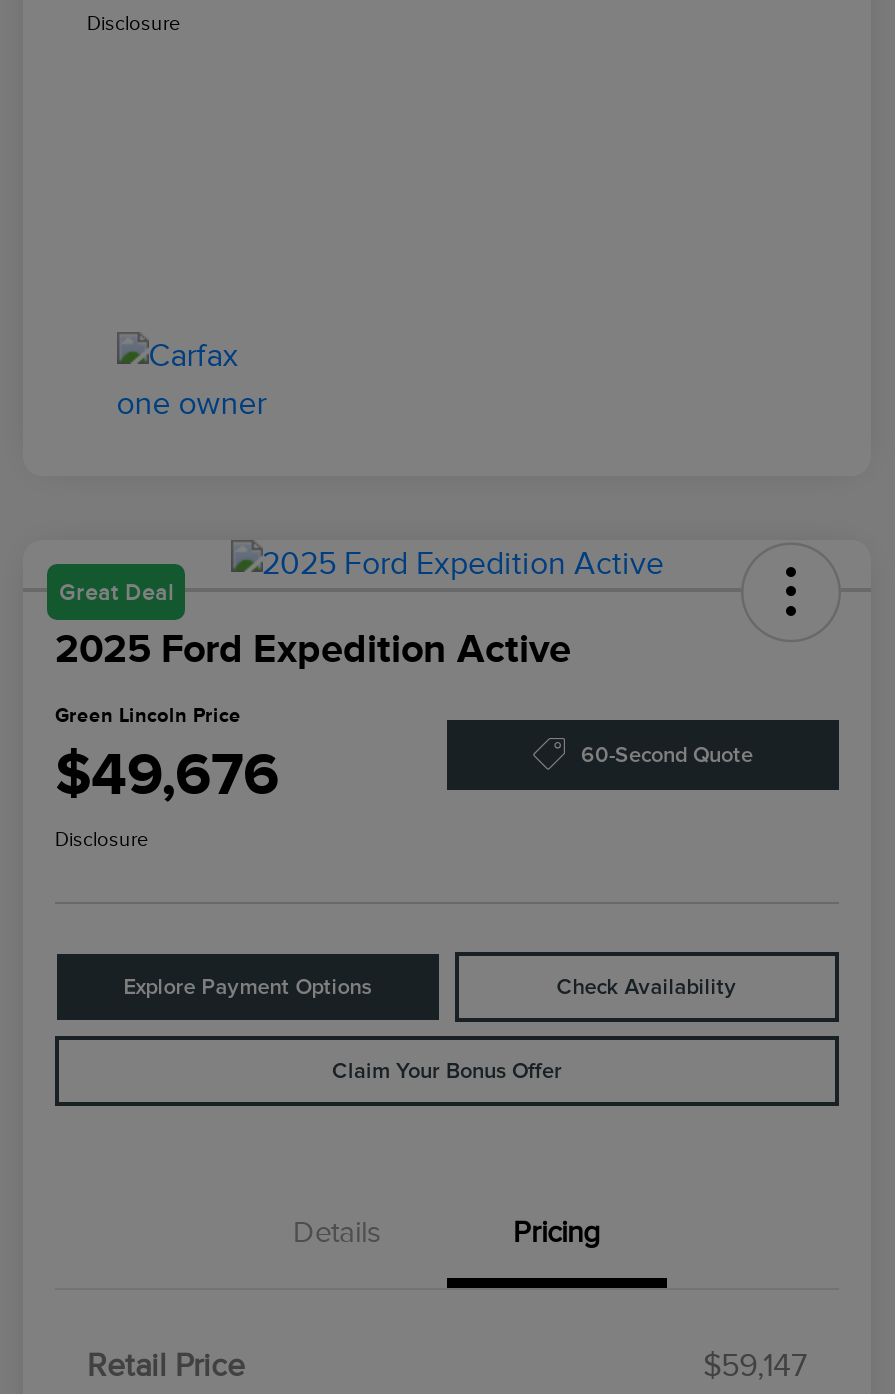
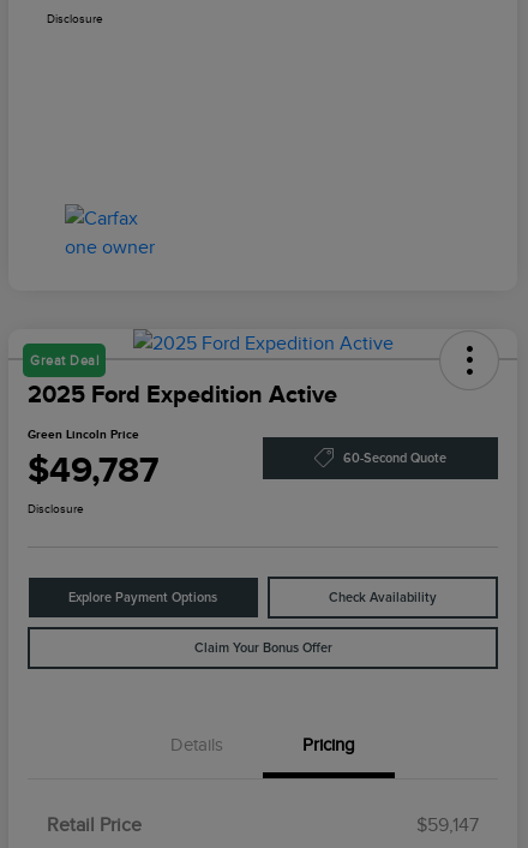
[55,740,279,808] $49,676 -> [28,449,158,490] $49,787

